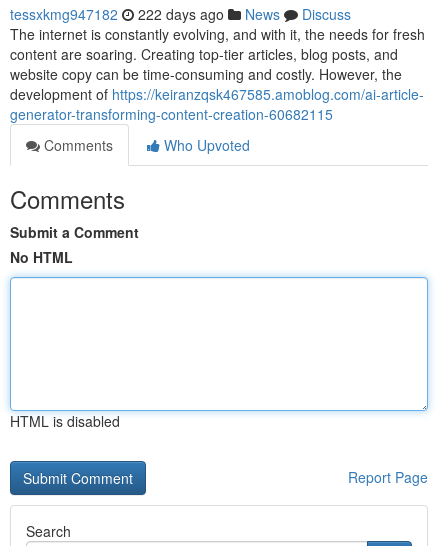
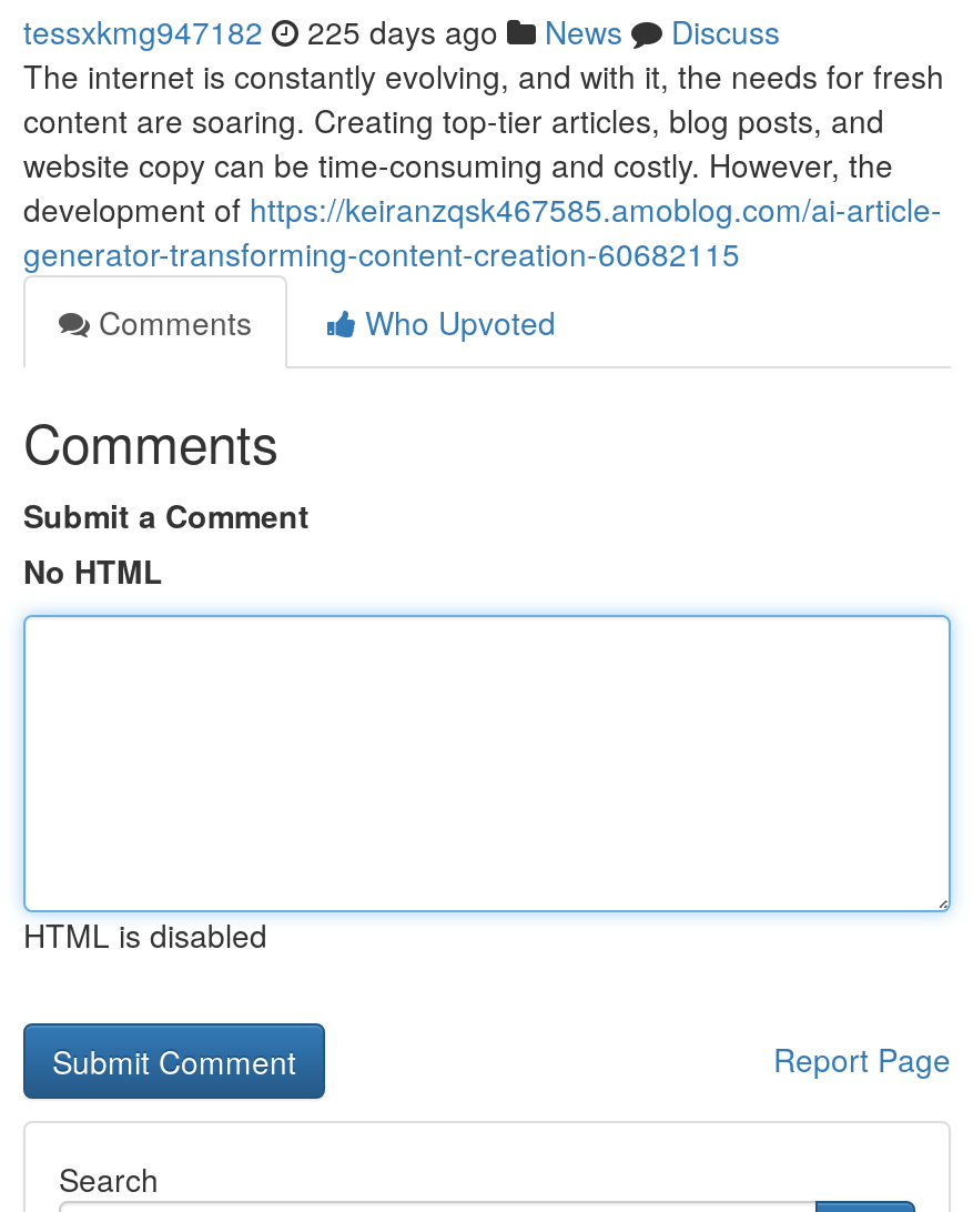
[10,4,351,24] tessxkmg947182 222 days ago News Discuss -> [23,9,780,53] tessxkmg947182 225 days ago News Discuss

